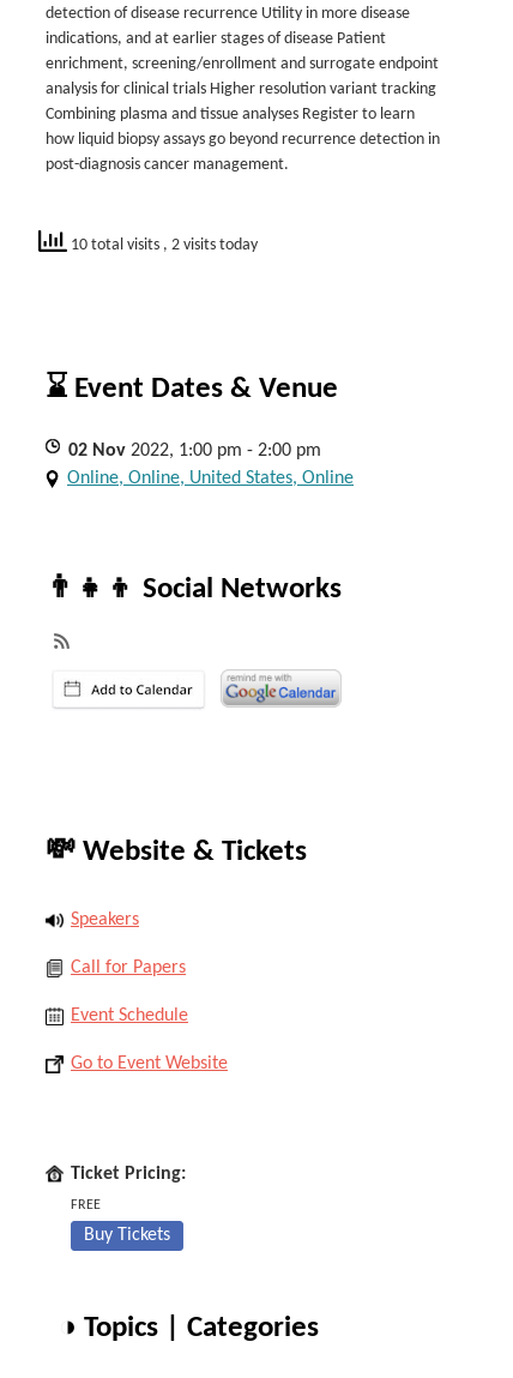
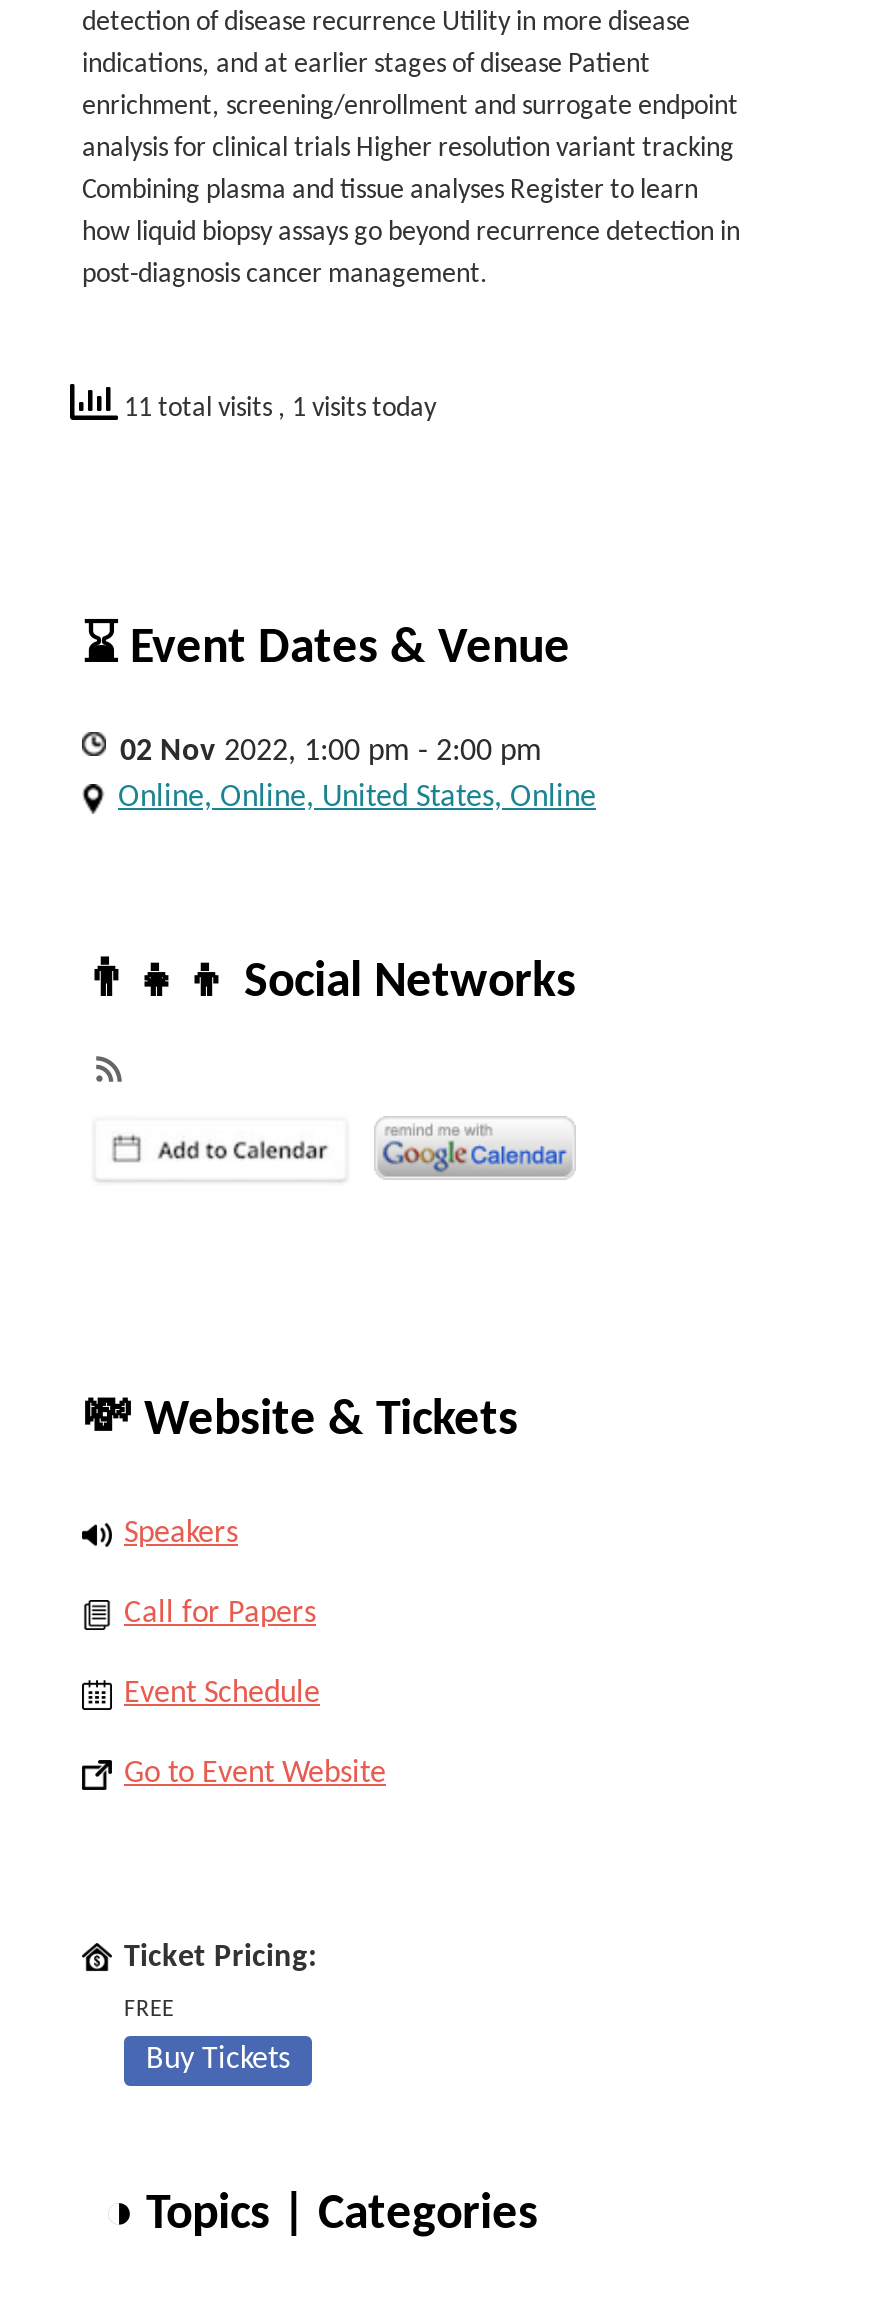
[67,236,258,254] 10 total visits, 2 visits today -> [118,394,436,424] 11 total visits, 1 visits today

